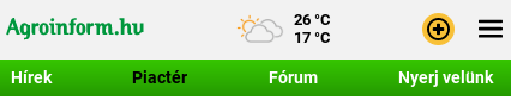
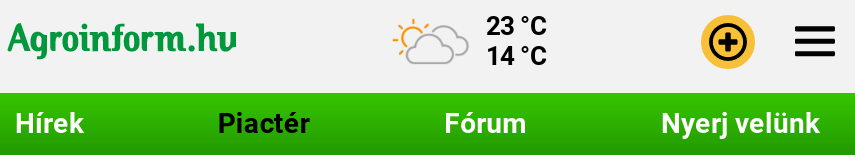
[293,11,330,29] 26 °C -> [486,11,548,41] 23 °C
[293,29,330,46] 17 °C -> [486,41,548,71] 14 °C

